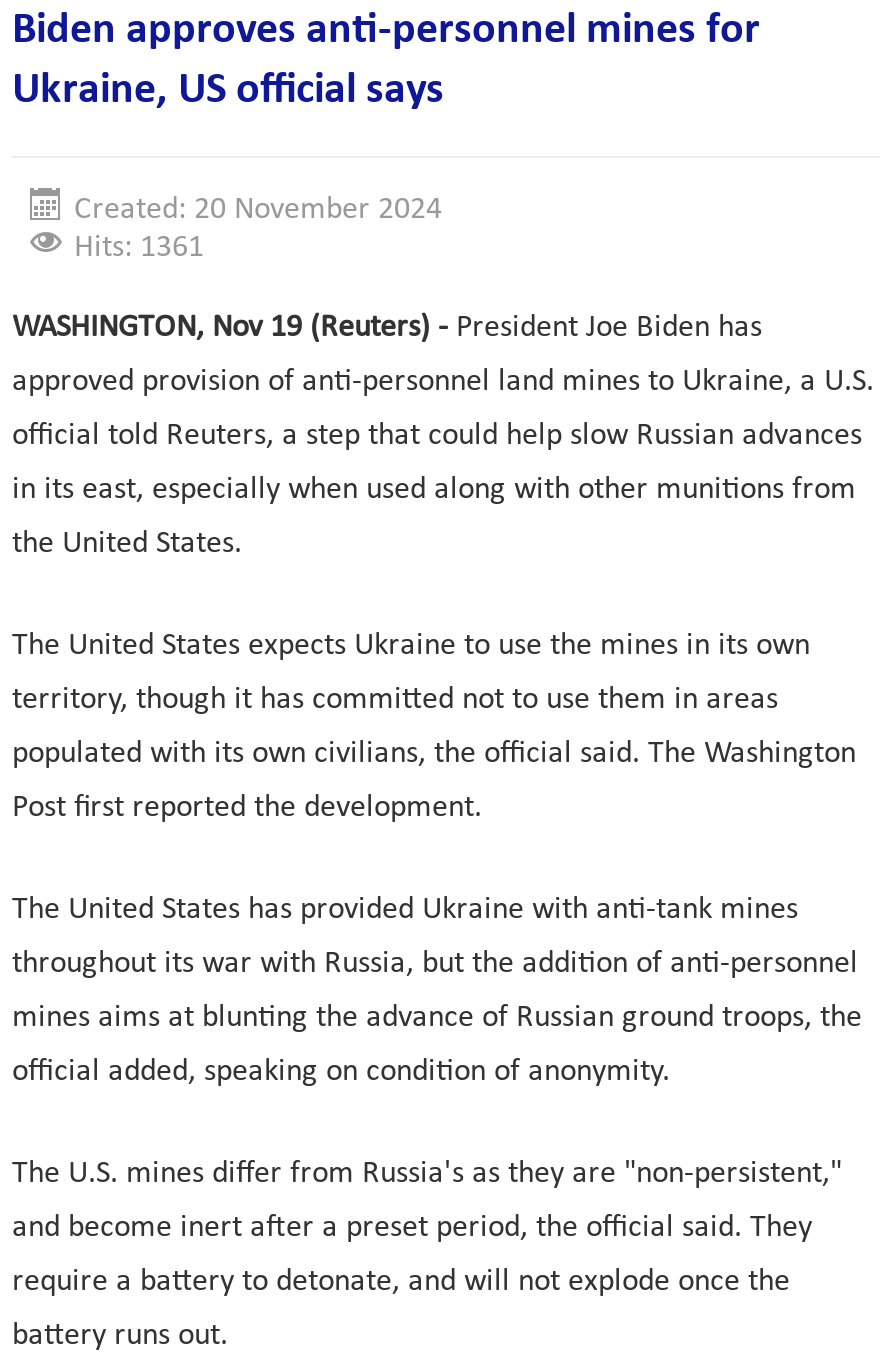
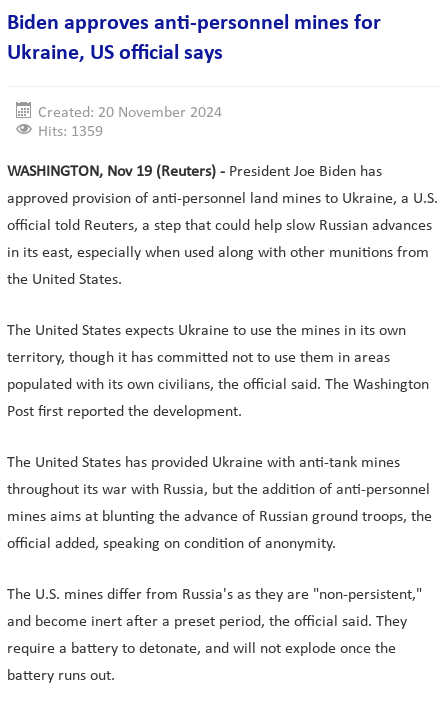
[74,232,204,264] Hits: 1361 -> [38,124,103,140] Hits: 1359

